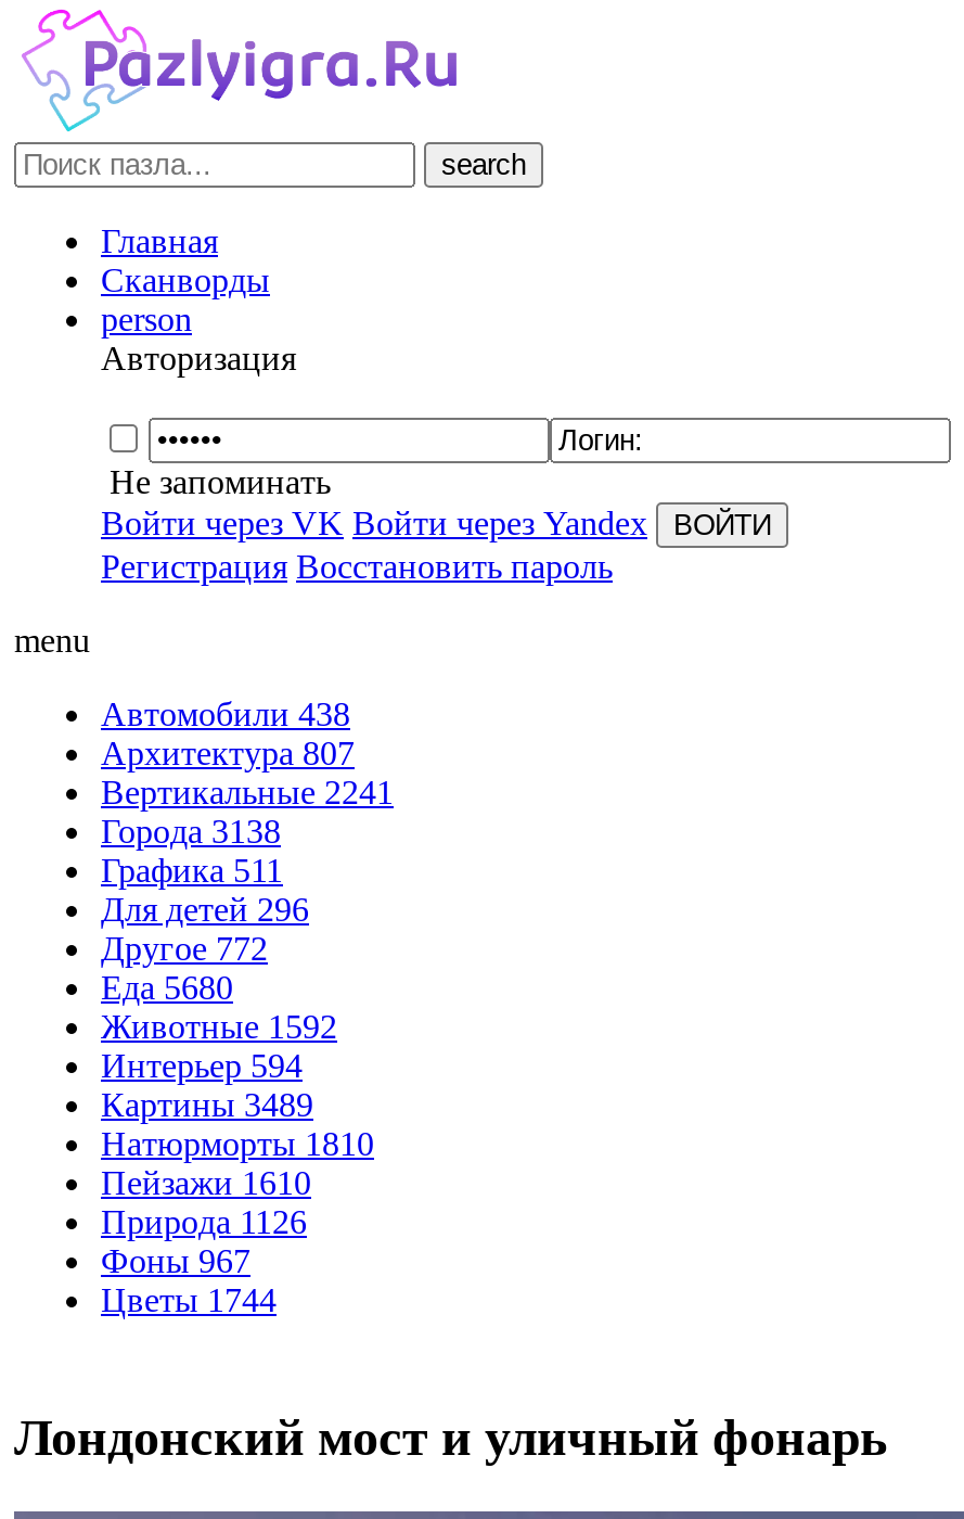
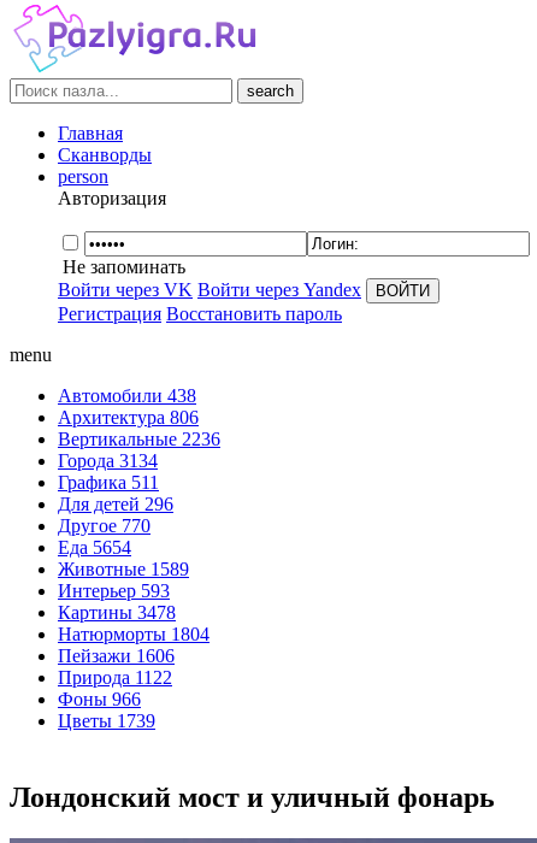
[101,735,355,771] Архитектура 807 -> [58,407,199,428] Архитектура 806
[101,774,394,810] Вертикальные 2241 -> [58,429,220,449] Вертикальные 2236
[101,813,281,850] Города 3138 -> [58,450,158,471] Города 3134
[101,930,268,967] Другое 772 -> [58,515,151,536] Другое 770
[101,969,233,1006] Еда 5680 -> [58,537,131,558] Еда 5654
[101,1008,337,1045] Животные 1592 -> [58,559,189,579] Животные 1589
[101,1047,303,1084] Интерьер 594 -> [58,580,170,601] Интерьер 593
[101,1086,313,1123] Картины 3489 -> [58,602,176,623] Картины 3478
[101,1125,374,1162] Натюрморты 1810 -> [58,624,210,644] Натюрморты 1804
[101,1164,311,1201] Пейзажи 1610 -> [58,645,175,666] Пейзажи 1606
[101,1203,307,1240] Природа 1126 -> [58,667,172,688] Природа 1122
[101,1242,250,1279] Фоны 967 -> [58,689,141,709] Фоны 966
[101,1281,277,1318] Цветы 1744 -> [58,711,155,731] Цветы 1739

